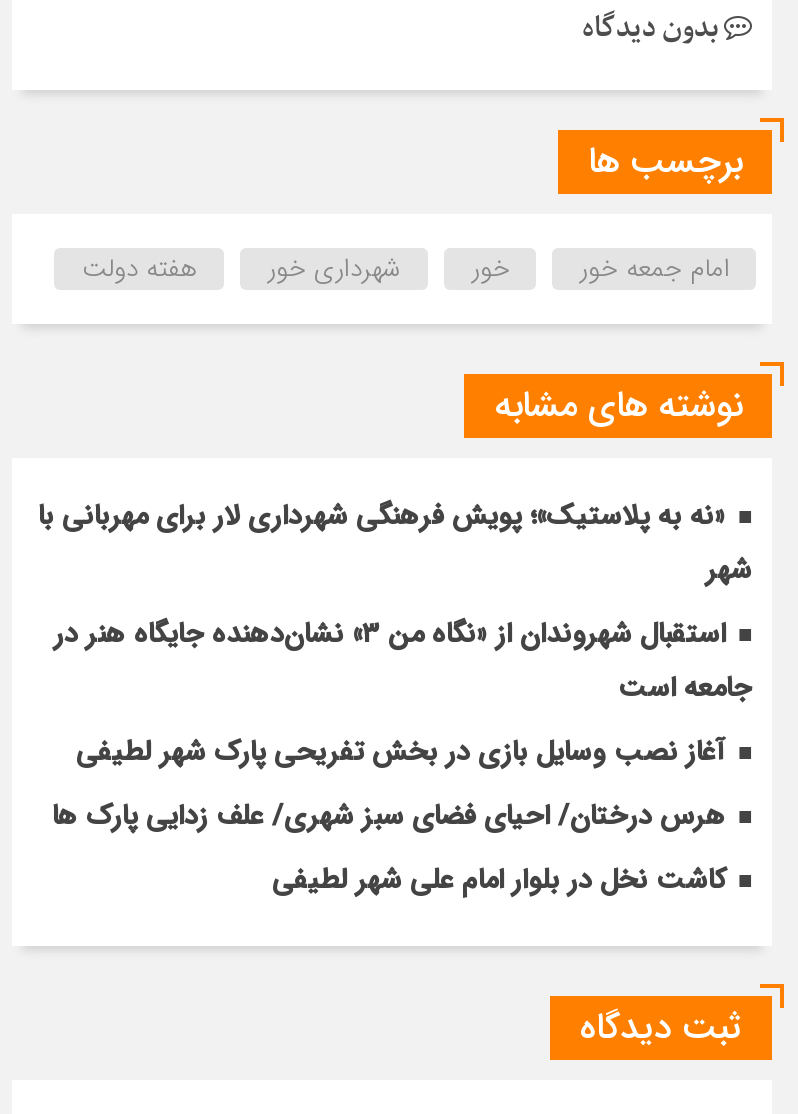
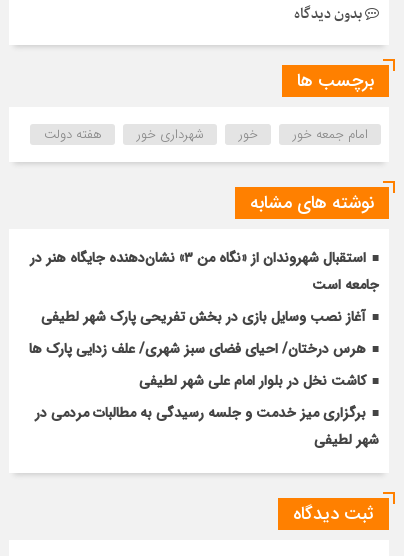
[38,493,752,591] «نه به پلاستیک»؛ پویش فرهنگی شهرداری لار برای مهربانی با | شهر -> none
moved [52,665,752,901] -> [29,273,379,391]: جامعه است | آغاز نصب وسایل بازی در بخش تفریحی پارک شهر لطیفی | هرس درختان/ احیای فضای سبز شهری/ علف زدایی پارک ها | کاشت نخل در بلوار امام علی شهر لطیفی
none -> [35,401,379,450] برگزاری میز خدمت و جلسه رسیدگی به مطالبات مردمی در | شهر لطیفی

